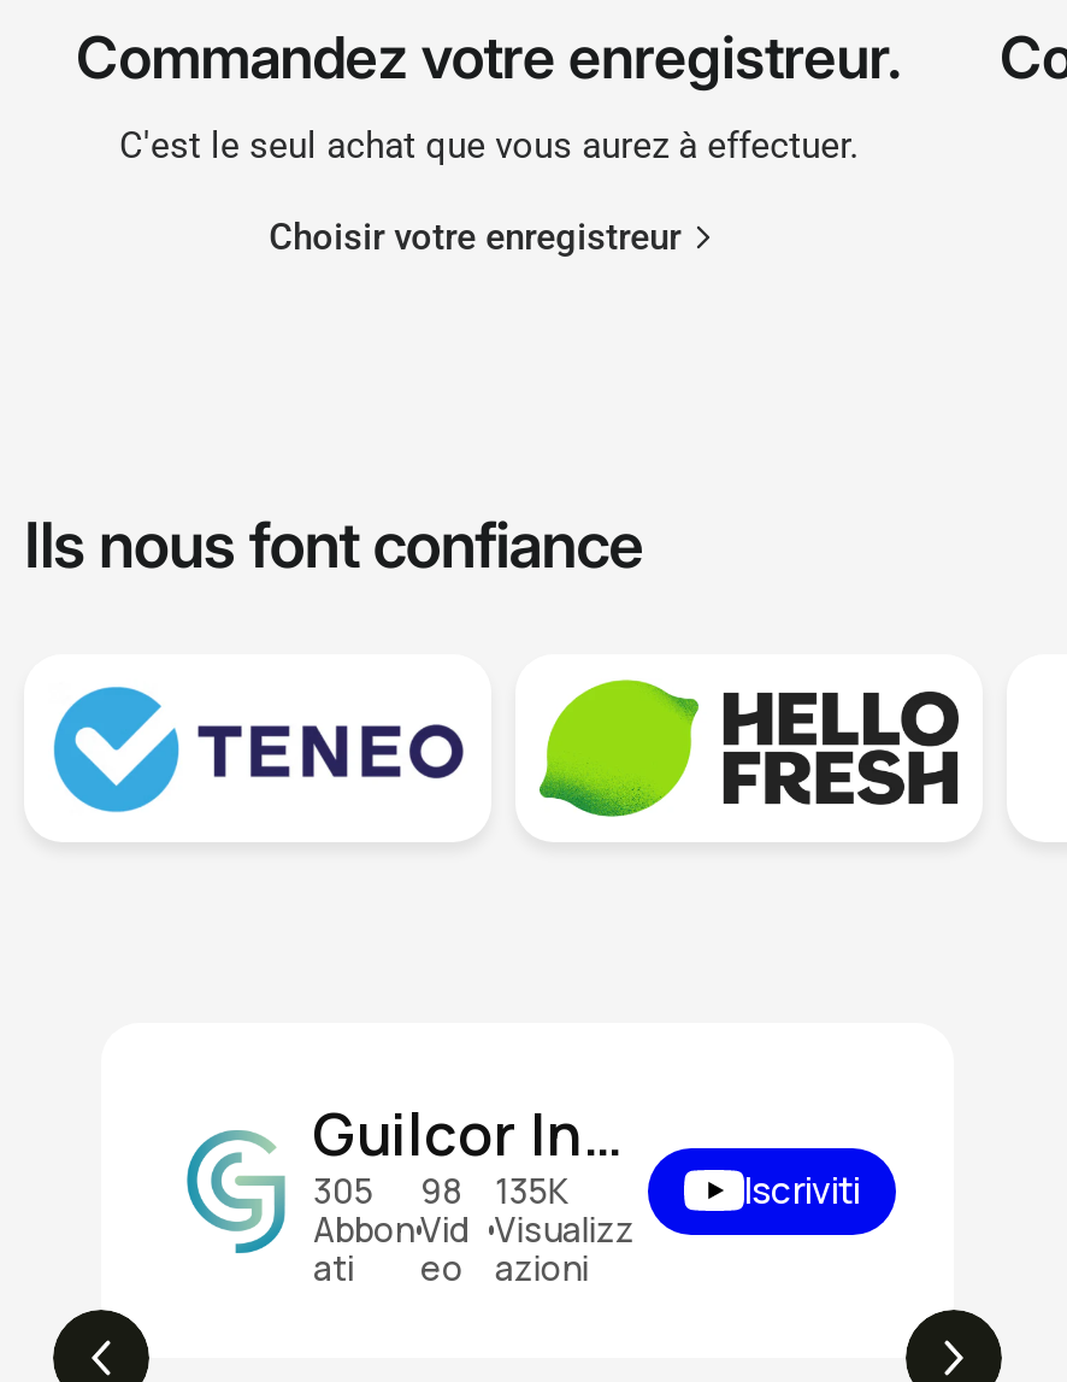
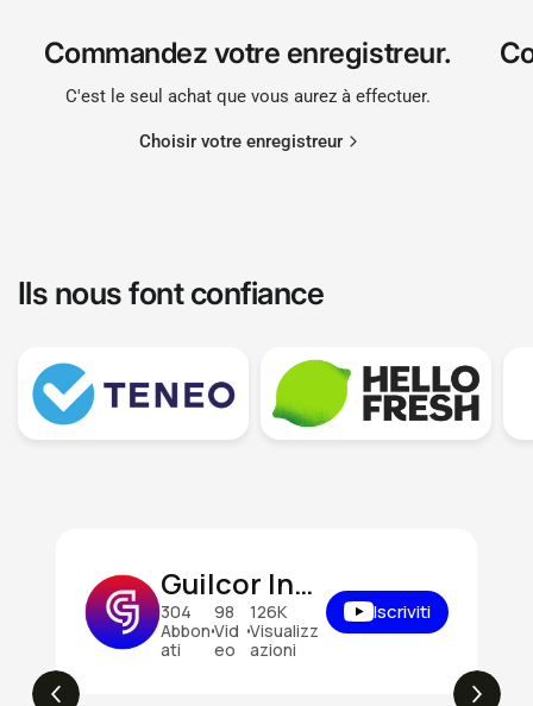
[161,1117,373,1266] [image] | 305 -> [84,574,192,650] [image] | 304
[495,1168,567,1214] 135K -> [250,600,287,623] 126K

